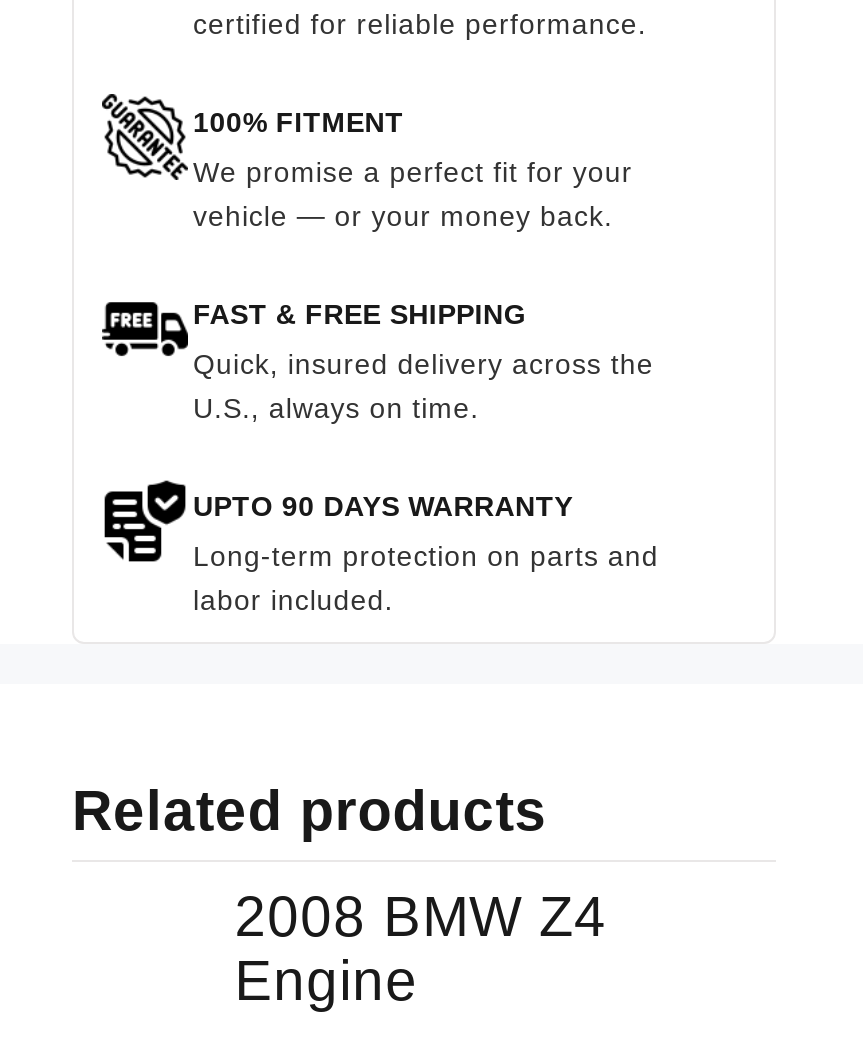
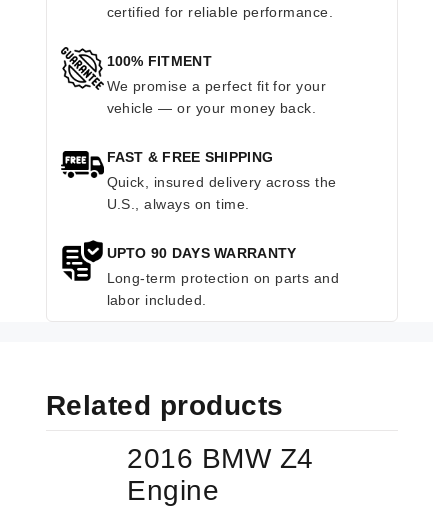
[234,886,607,948] 2008 BMW Z4 -> [127,443,313,474] 2016 BMW Z4

